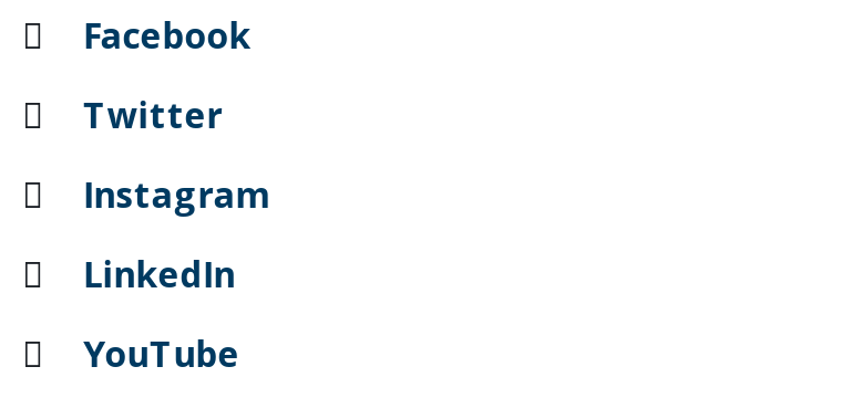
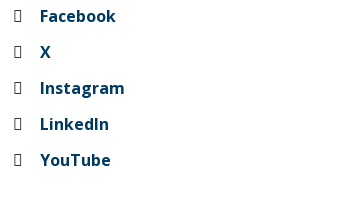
[83,91,222,139] Twitter -> [40,41,51,63] X

